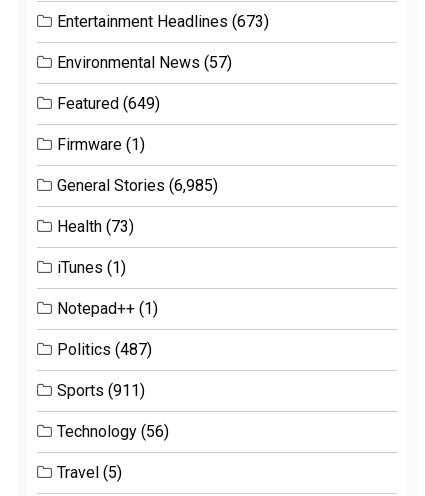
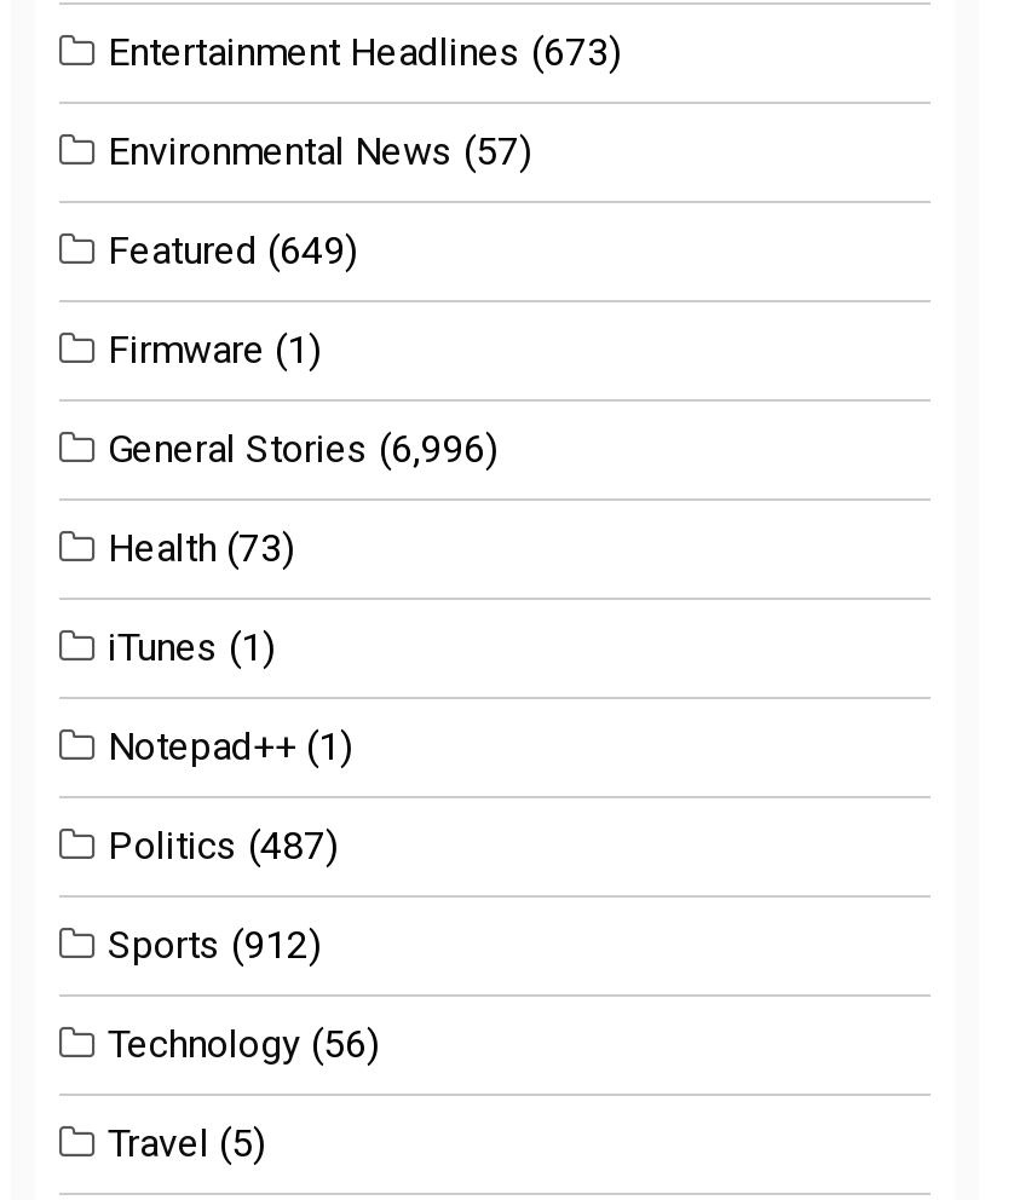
[57,176,218,195] General Stories (6,985) -> [108,427,497,473] General Stories (6,996)
[57,381,145,400] Sports (911) -> [108,923,321,969] Sports (912)

